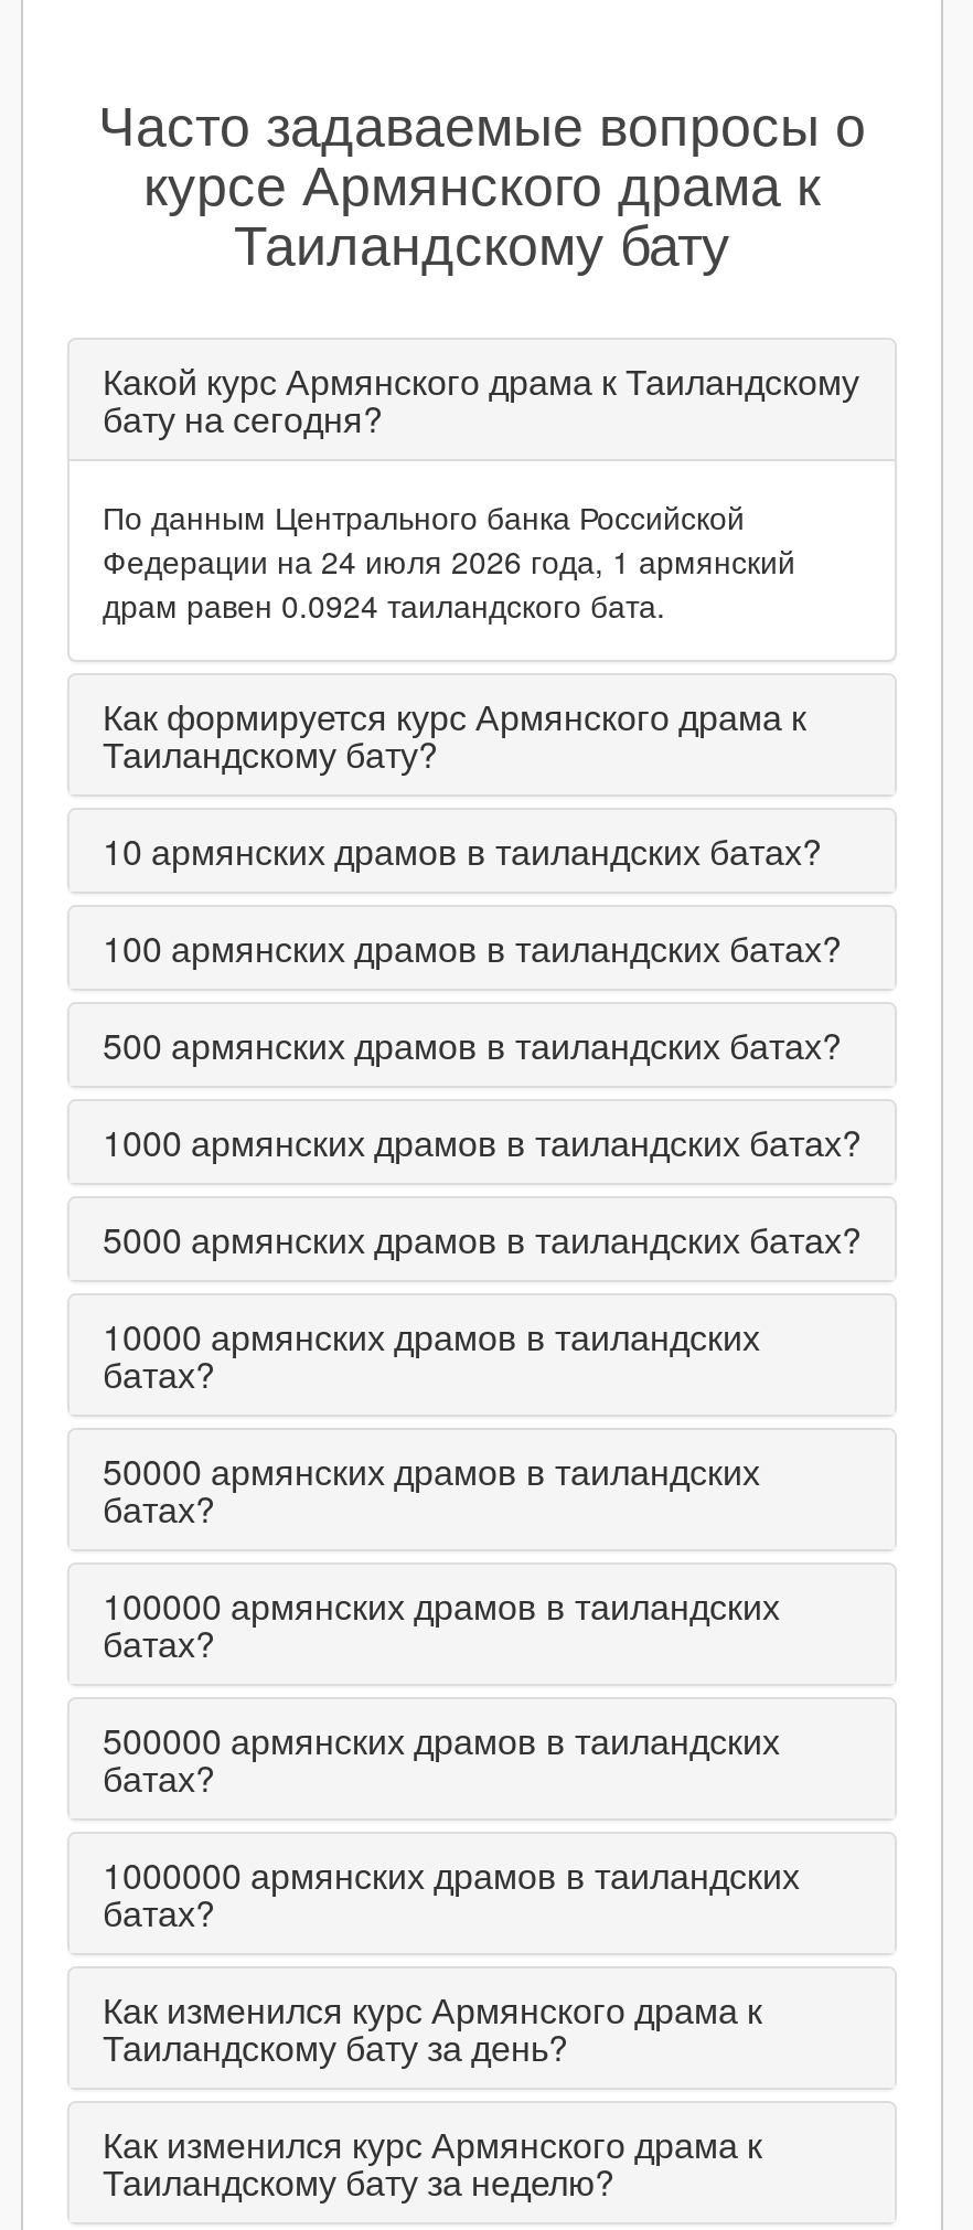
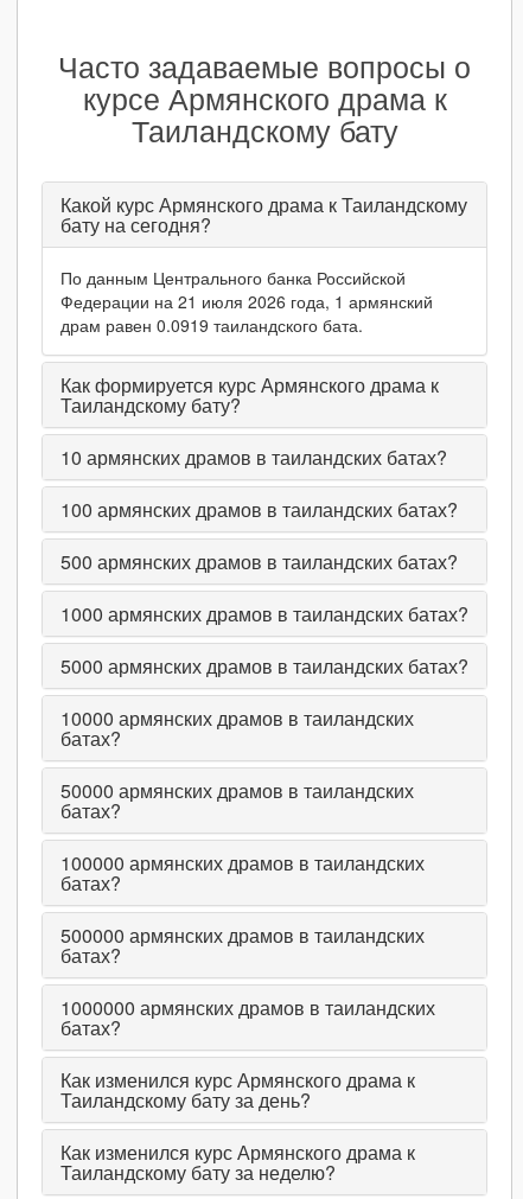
[103,538,795,582] Федерации на 24 июля 2026 года, 1 армянский -> [60,289,433,313] Федерации на 21 июля 2026 года, 1 армянский
[103,582,665,627] драм равен 0.0924 таиландского бата. -> [60,313,363,337] драм равен 0.0919 таиландского бата.

